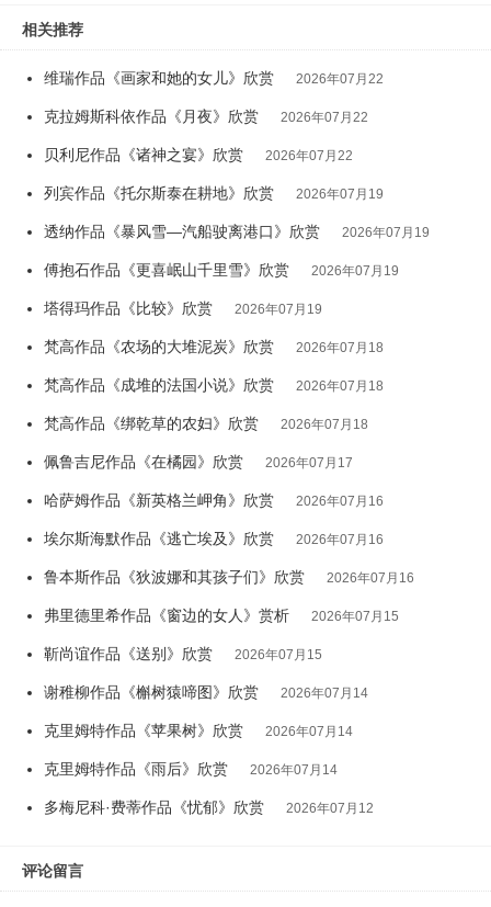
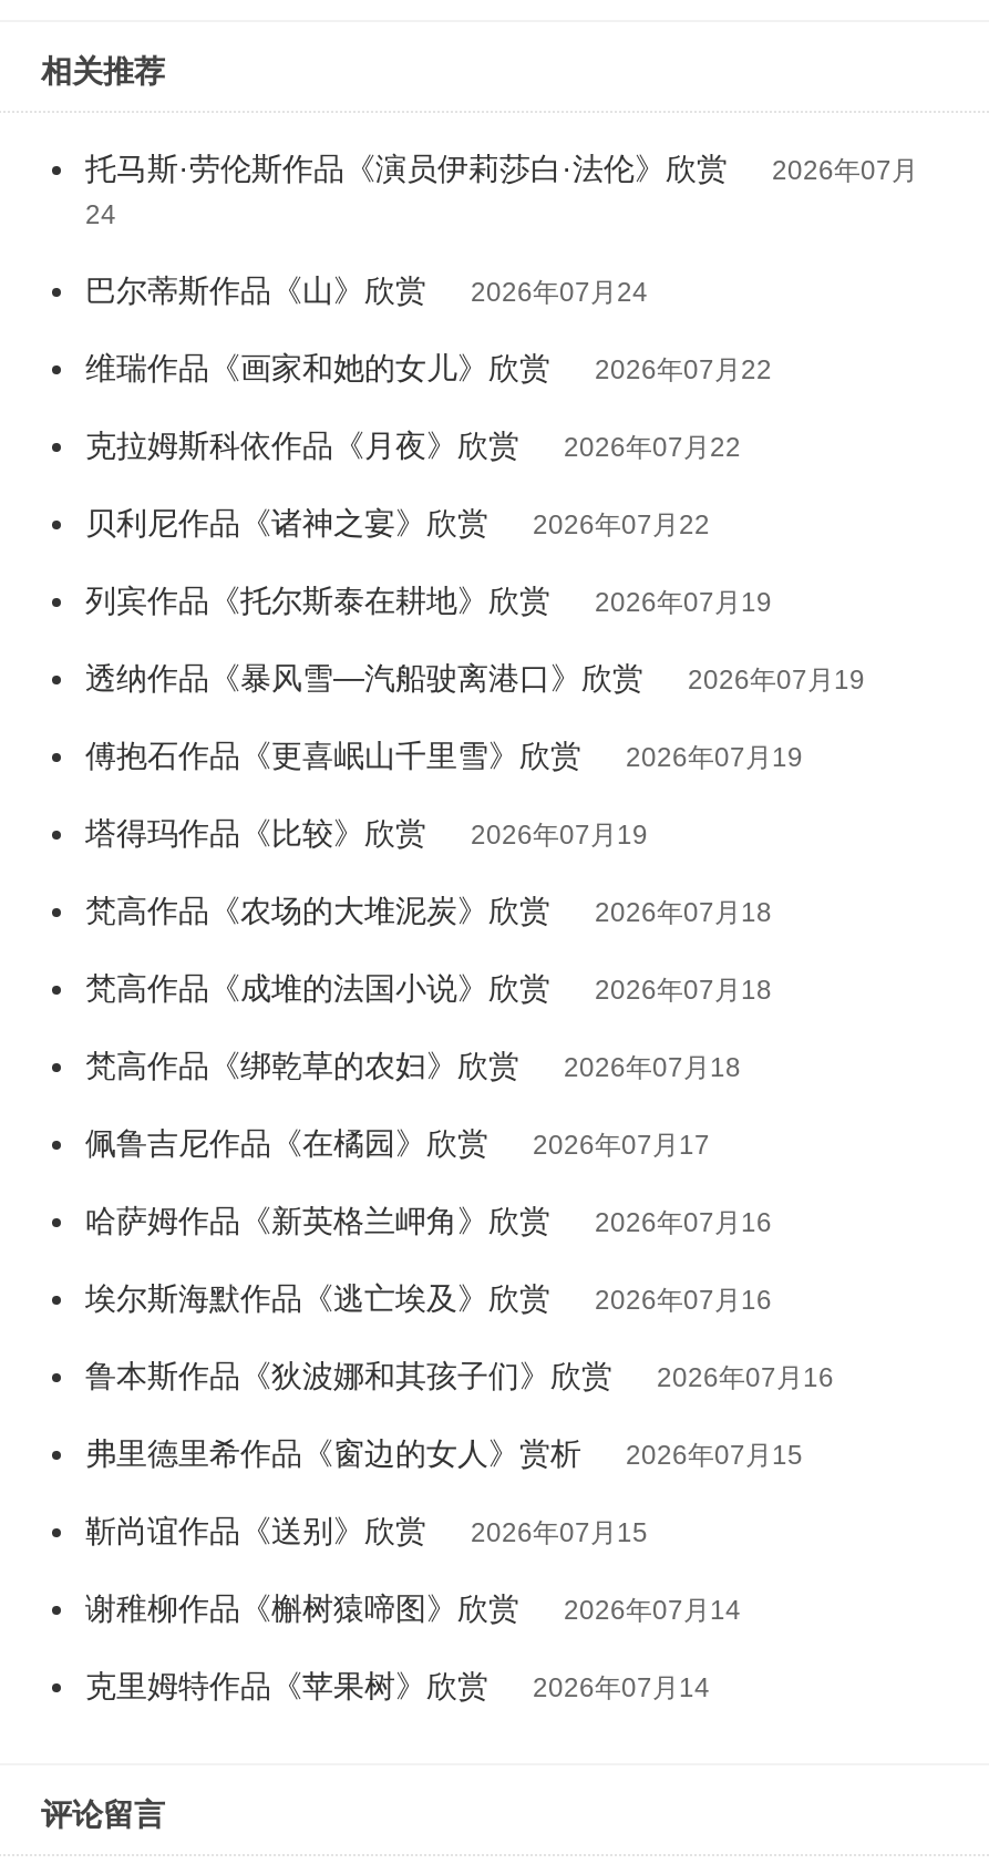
none -> [85,150,918,307] 托马斯·劳伦斯作品《演员伊莉莎白·法伦》欣赏 | 2026年07月 | 24 | 巴尔蒂斯作品《山》欣赏 | 2026年07月24
moved [44,69,430,739] -> [85,349,865,1703]: 维瑞作品《画家和她的女儿》欣赏 | 2026年07月22 | 克拉姆斯科依作品《月夜》欣赏 | ... | 克里姆特作品《苹果树》欣赏 | 2026年07月14
[44,760,374,816] 克里姆特作品《雨后》欣赏 | 2026年07月14 | 多梅尼科·费蒂作品《忧郁》欣赏 | 2026年07月12 -> none

